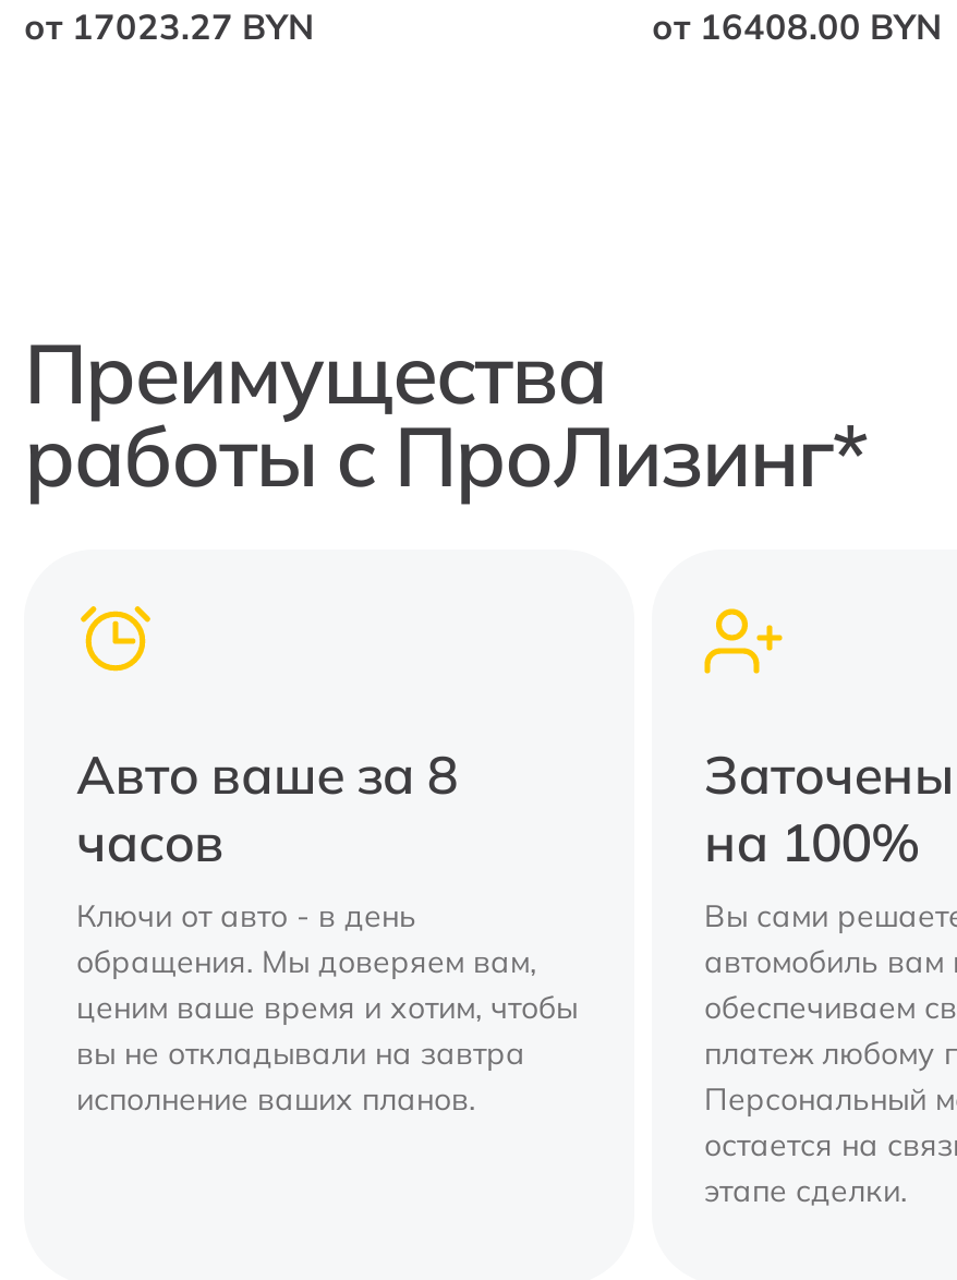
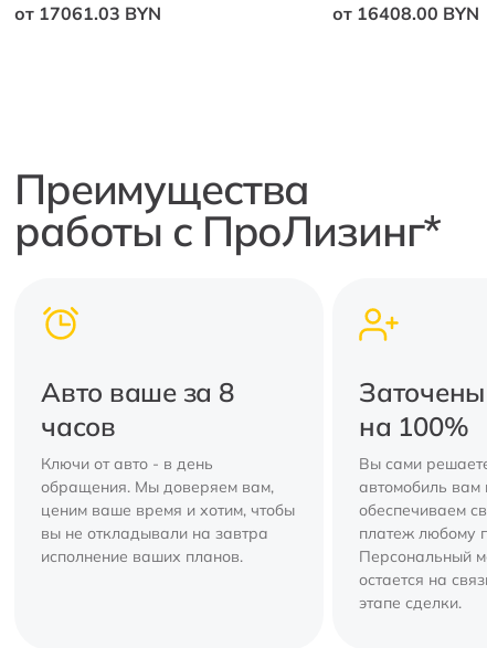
[24,4,314,48] от 17023.27 BYN -> [14,2,161,24] от 17061.03 BYN

